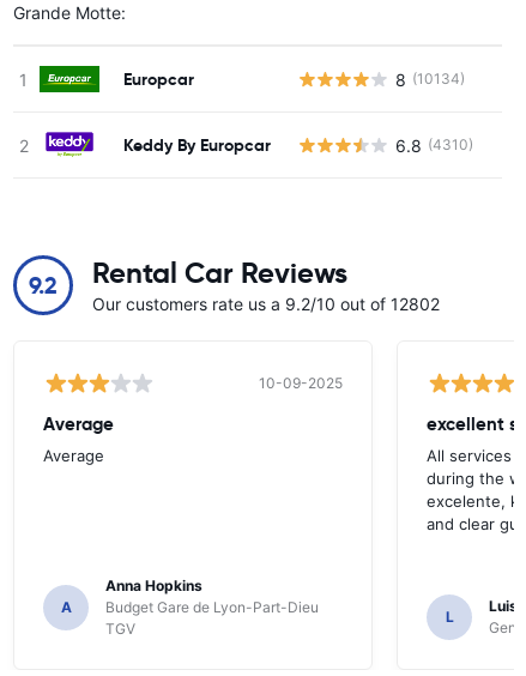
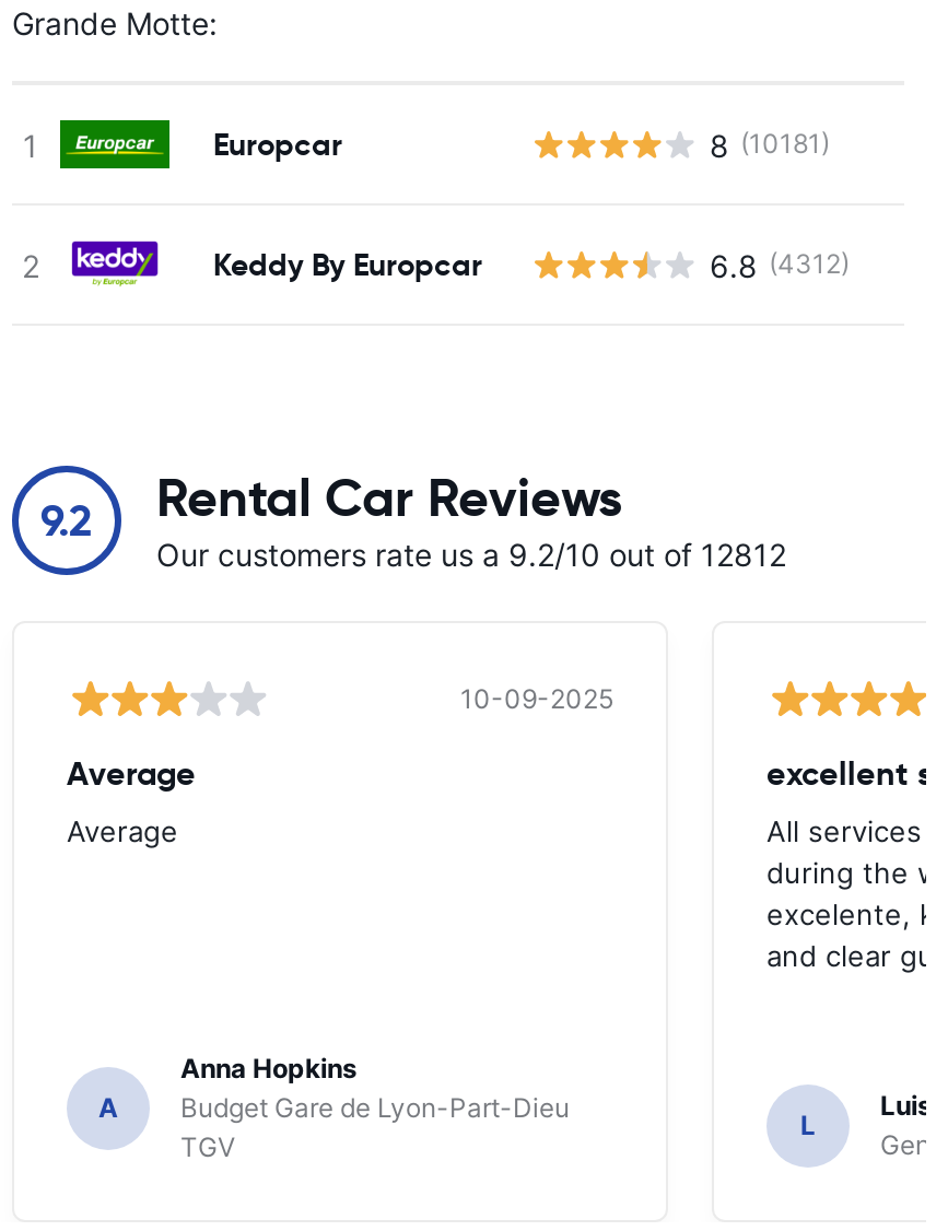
[395,69,465,89] 8 (10134) -> [710,126,830,163] 8 (10181)
[395,135,473,155] 6.8 (4310) -> [710,246,850,283] 6.8 (4312)
[92,294,440,314] Our customers rate us a 9.2/10 out of 12802 -> [156,536,786,573] Our customers rate us a 9.2/10 out of 12812

